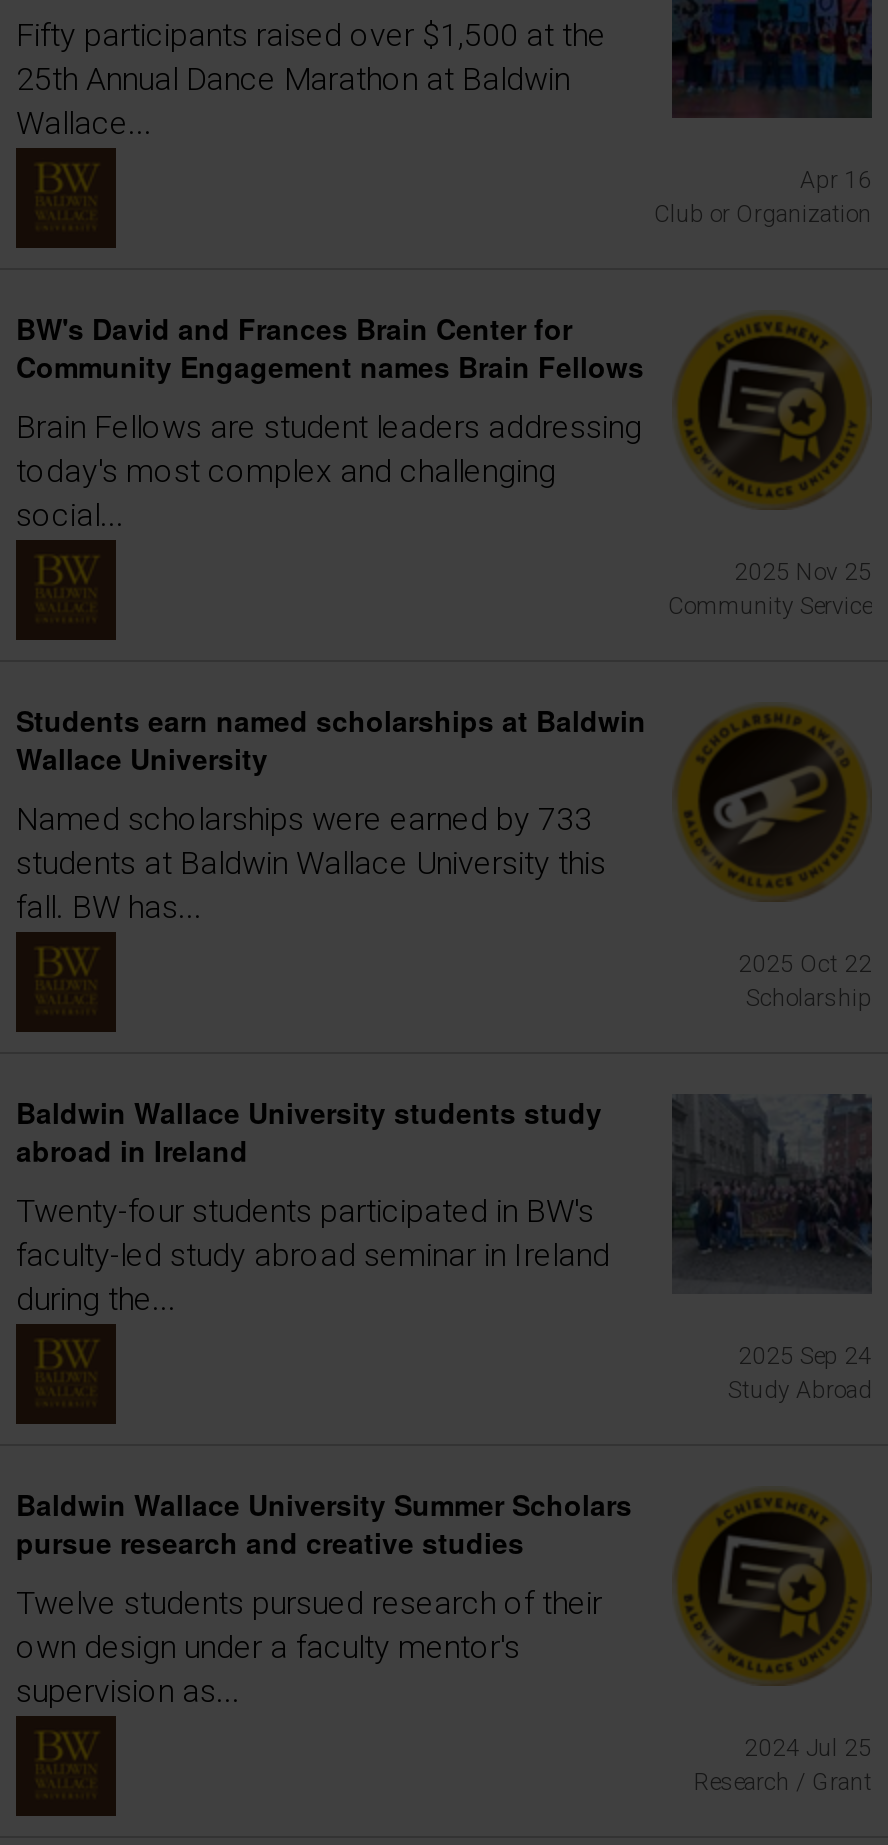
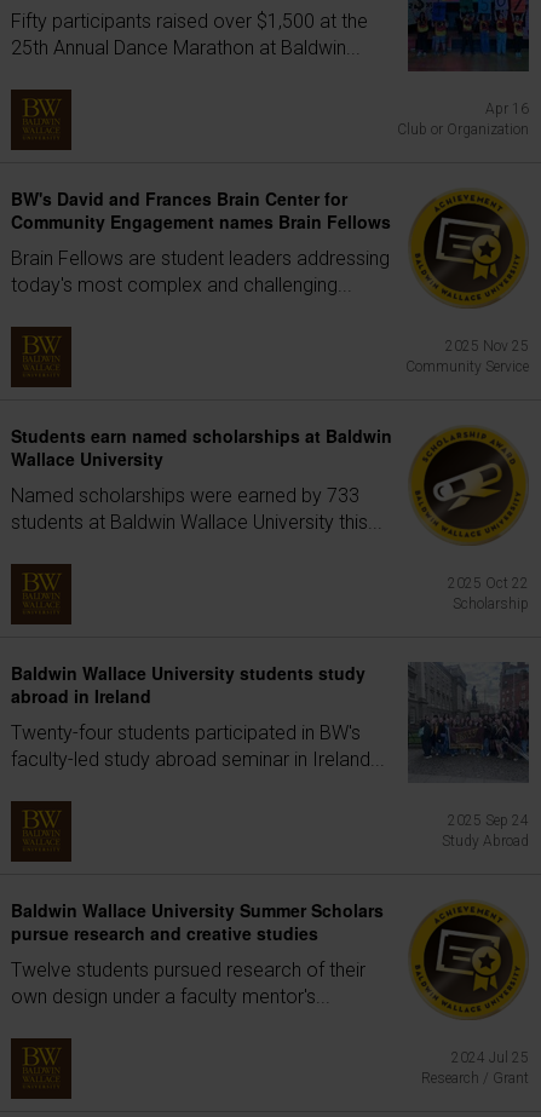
[16,60,570,142] 25th Annual Dance Marathon at Baldwin | Wallace... -> [11,36,361,59] 25th Annual Dance Marathon at Baldwin...
[16,452,556,534] today's most complex and challenging | social... -> [11,274,352,296] today's most complex and challenging...
[16,844,606,926] students at Baldwin Wallace University this | fall. BW has... -> [11,511,382,534] students at Baldwin Wallace University this...
[16,1236,610,1318] faculty-led study abroad seminar in Ireland | during the... -> [11,748,385,771] faculty-led study abroad seminar in Ireland...
[16,1628,520,1710] own design under a faculty mentor's | supervision as... -> [11,985,330,1008] own design under a faculty mentor's...

